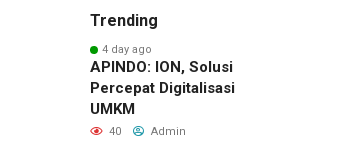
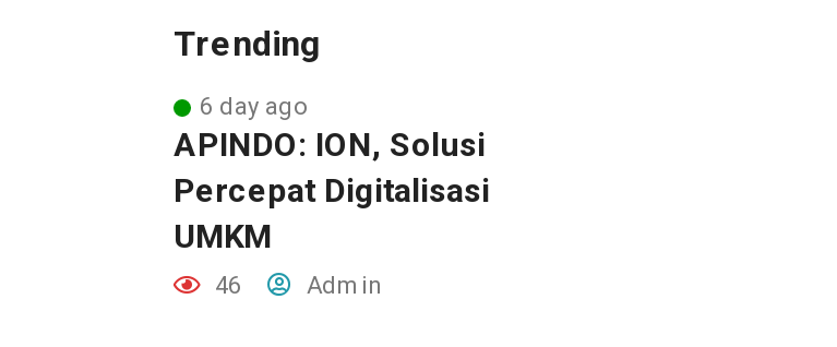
[102,43,152,56] 4 day ago -> [200,93,309,122] 6 day ago
[106,125,121,138] 40 -> [208,272,241,301] 46

